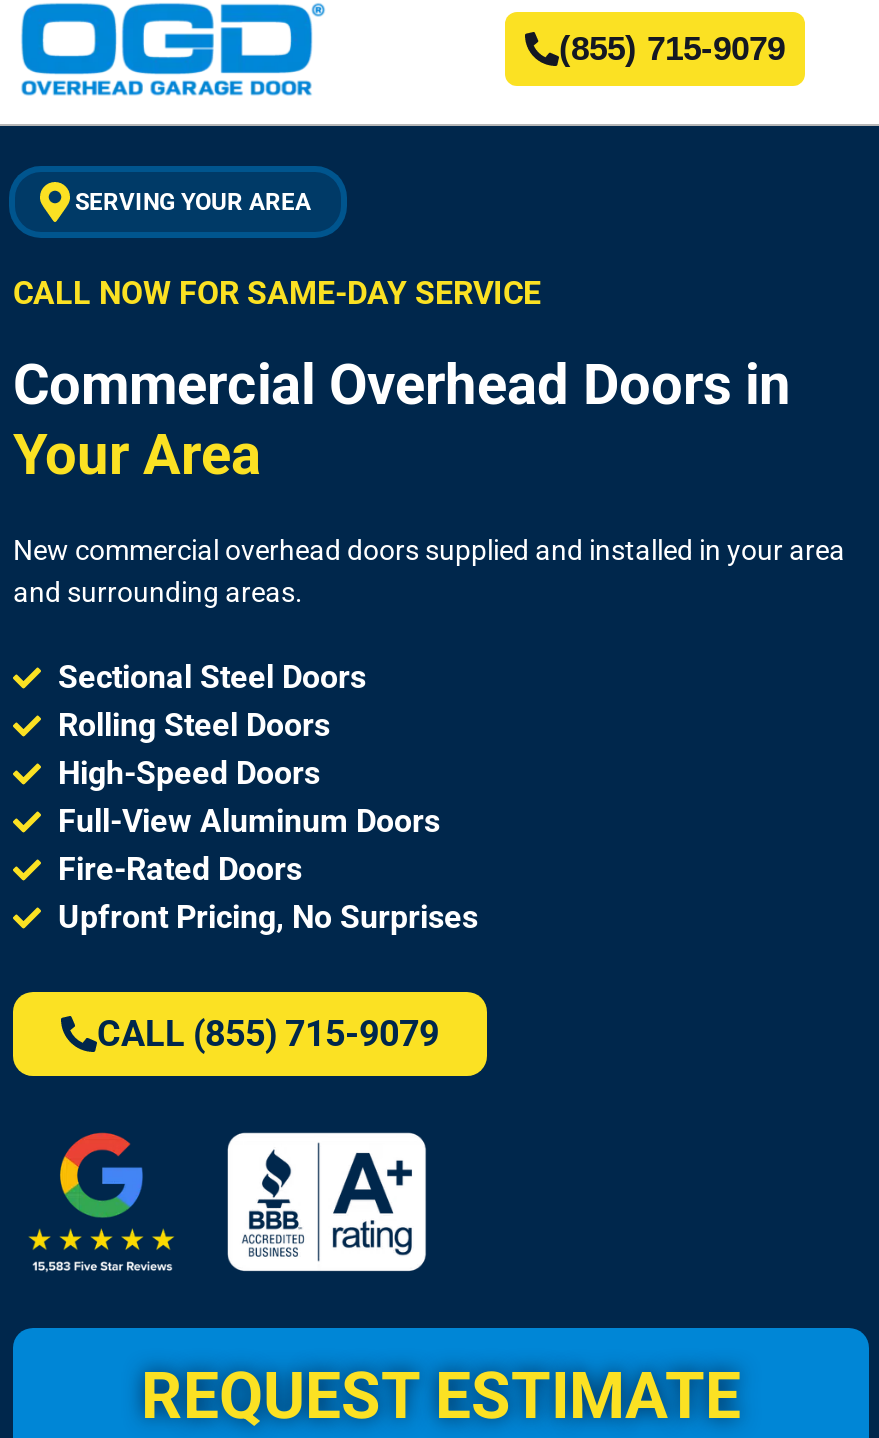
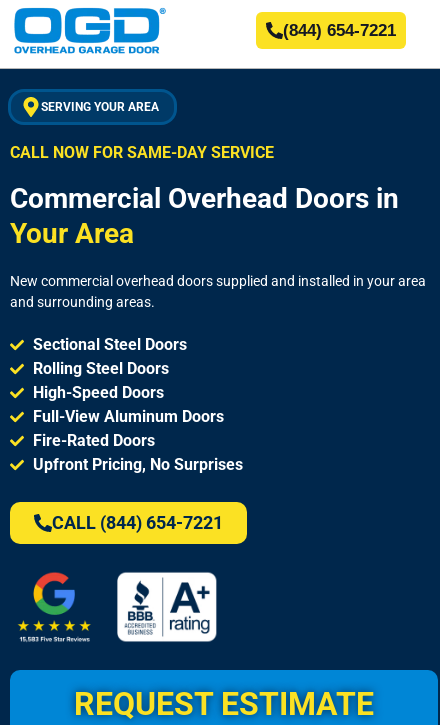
[559,30,785,68] (855) 715-9079 -> [283,21,396,40] (844) 654-7221
[97,1012,439,1054] CALL (855) 715-9079 -> [52,512,223,533] CALL (844) 654-7221

